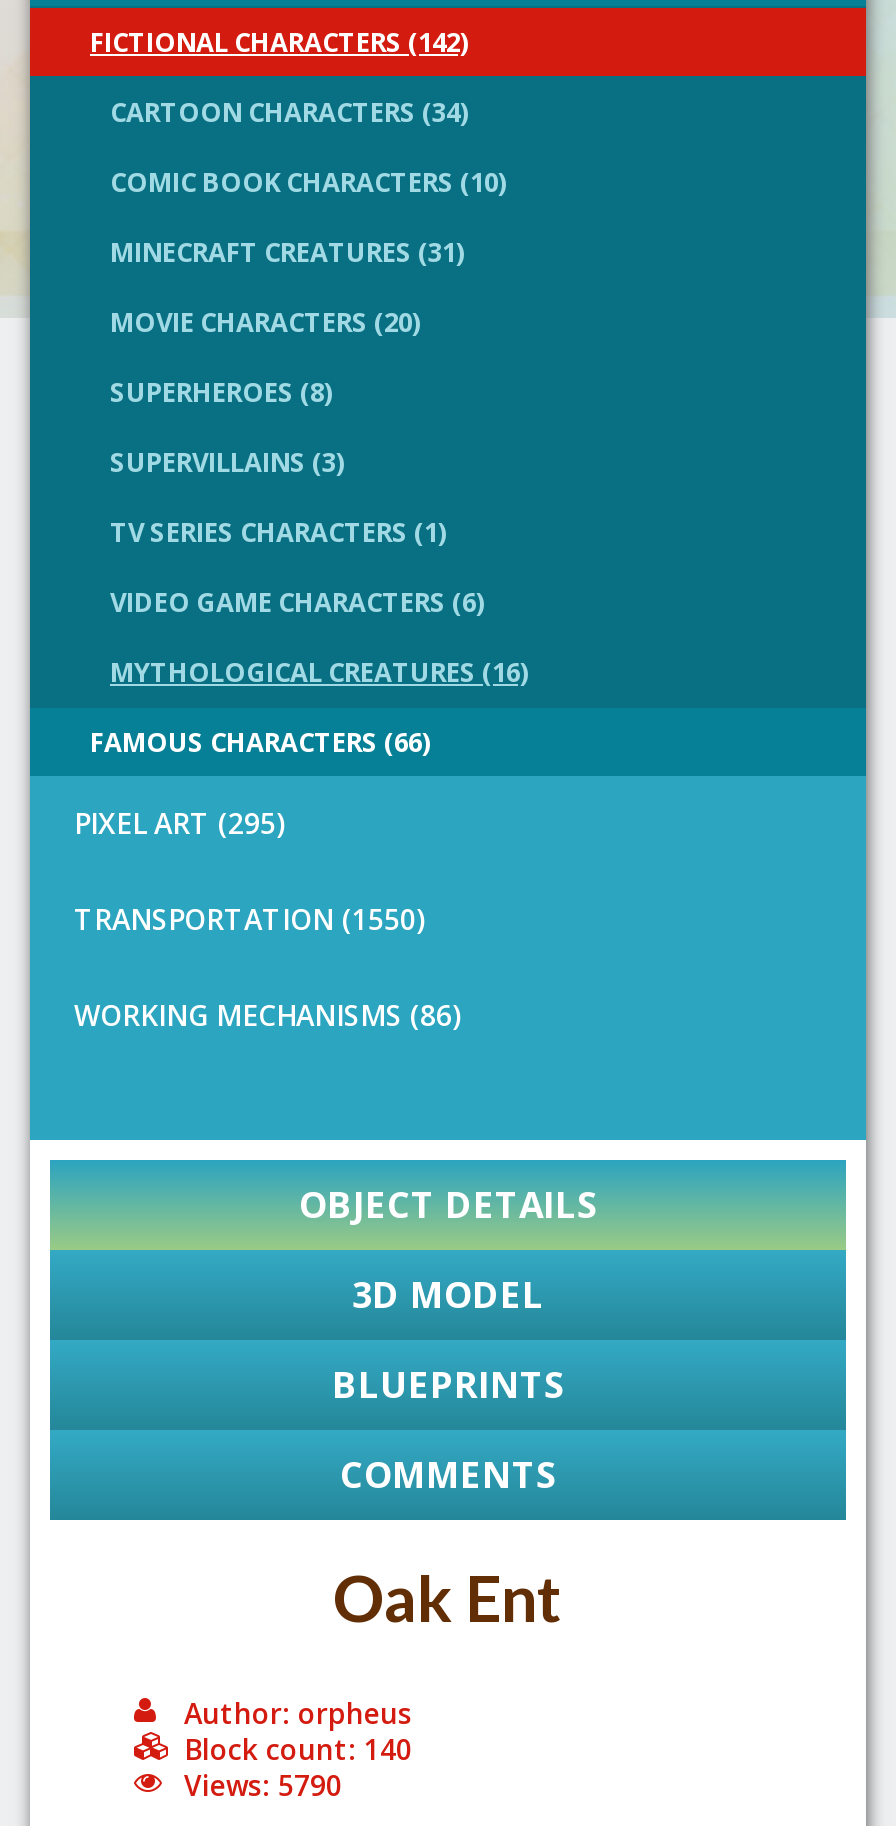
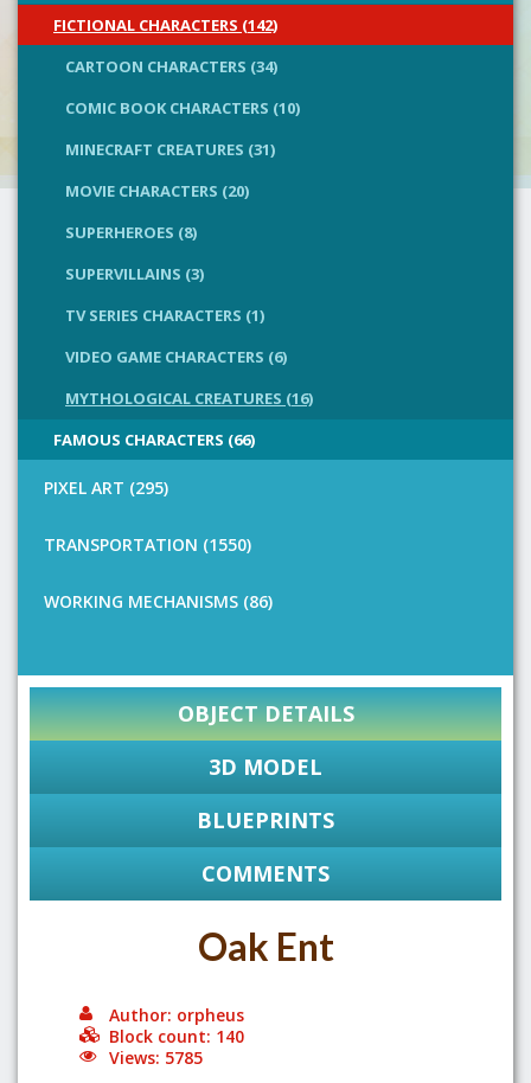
[184,1766,342,1804] Views: 5790 -> [109,1046,203,1069] Views: 5785

